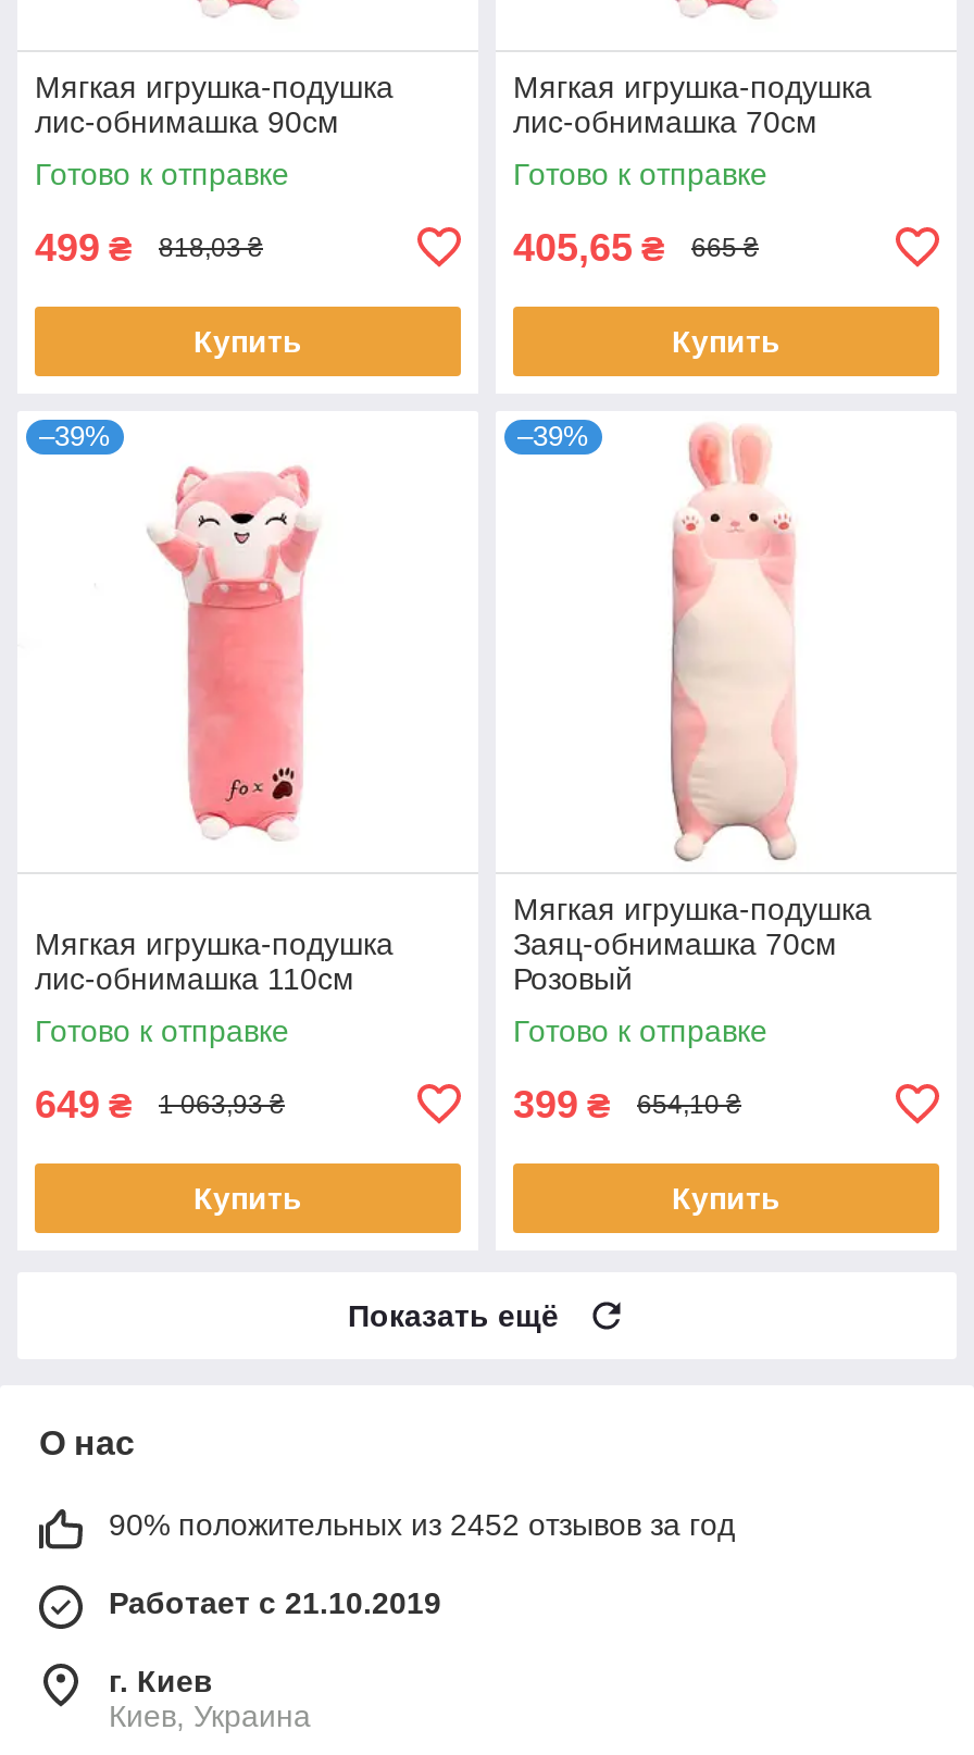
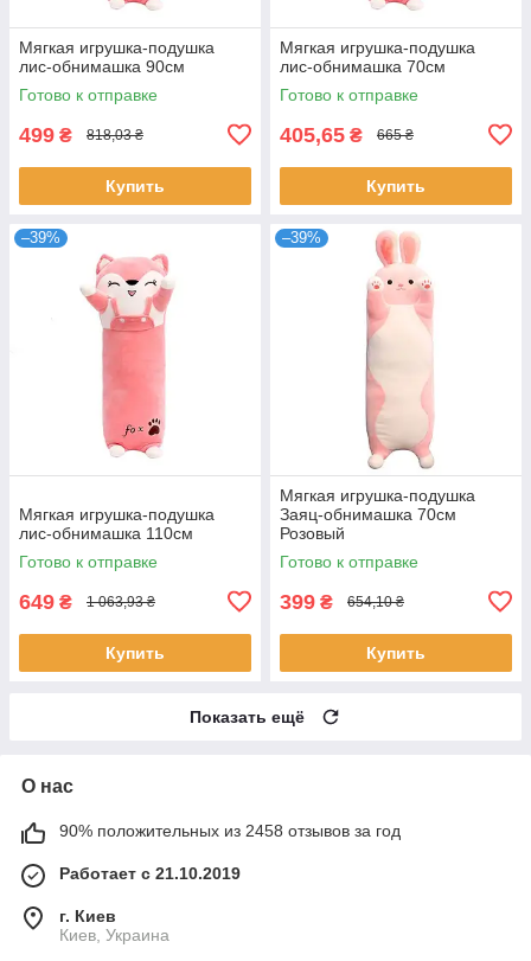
[109,1507,735,1541] 90% положительных из 2452 отзывов за год -> [59,821,401,840] 90% положительных из 2458 отзывов за год

